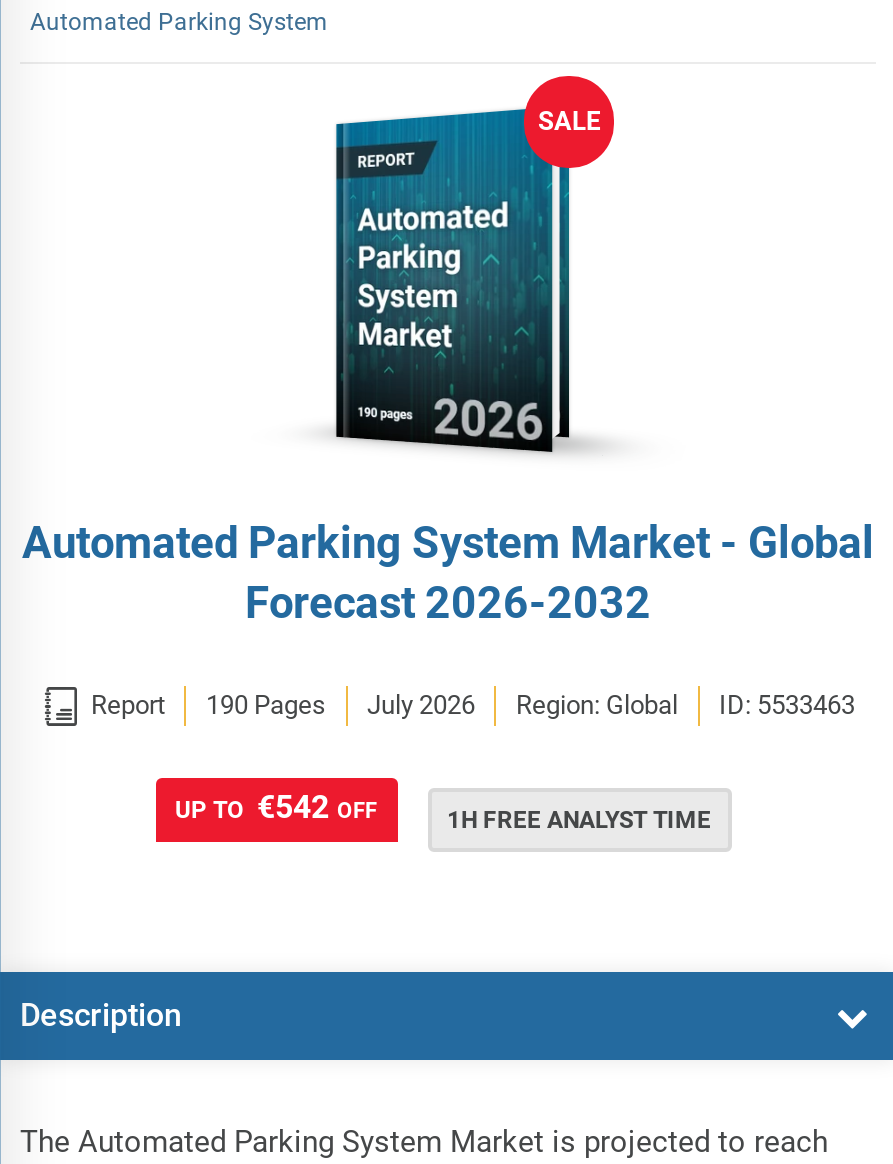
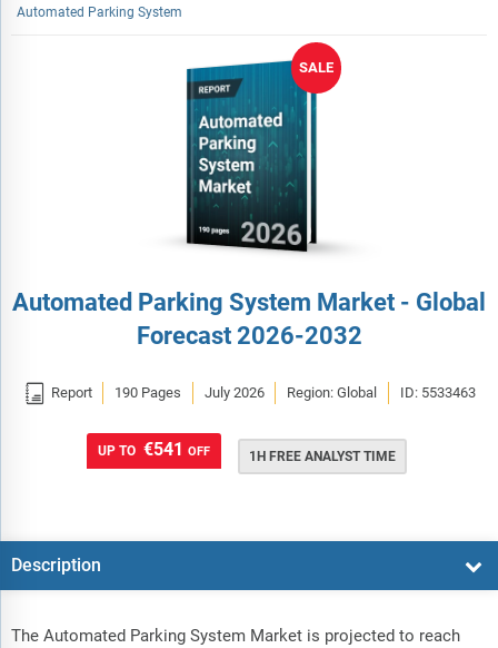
[175,787,377,825] UP TO €542 OFF -> [97,438,210,460] UP TO €541 OFF

